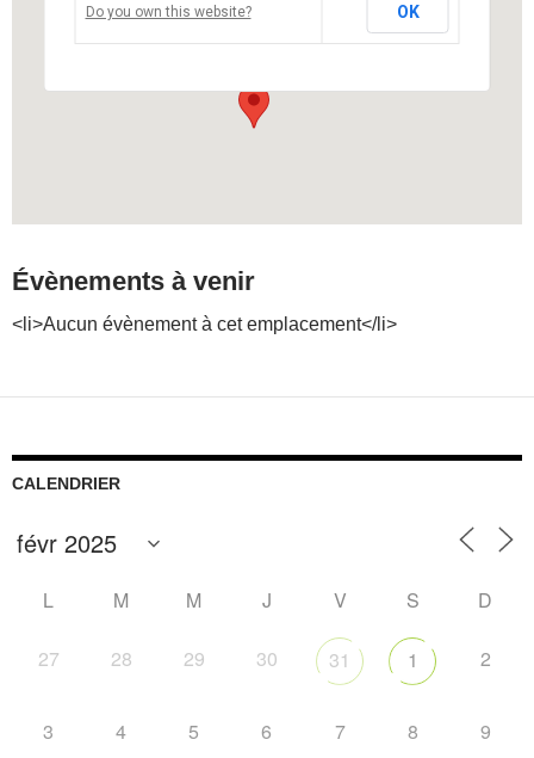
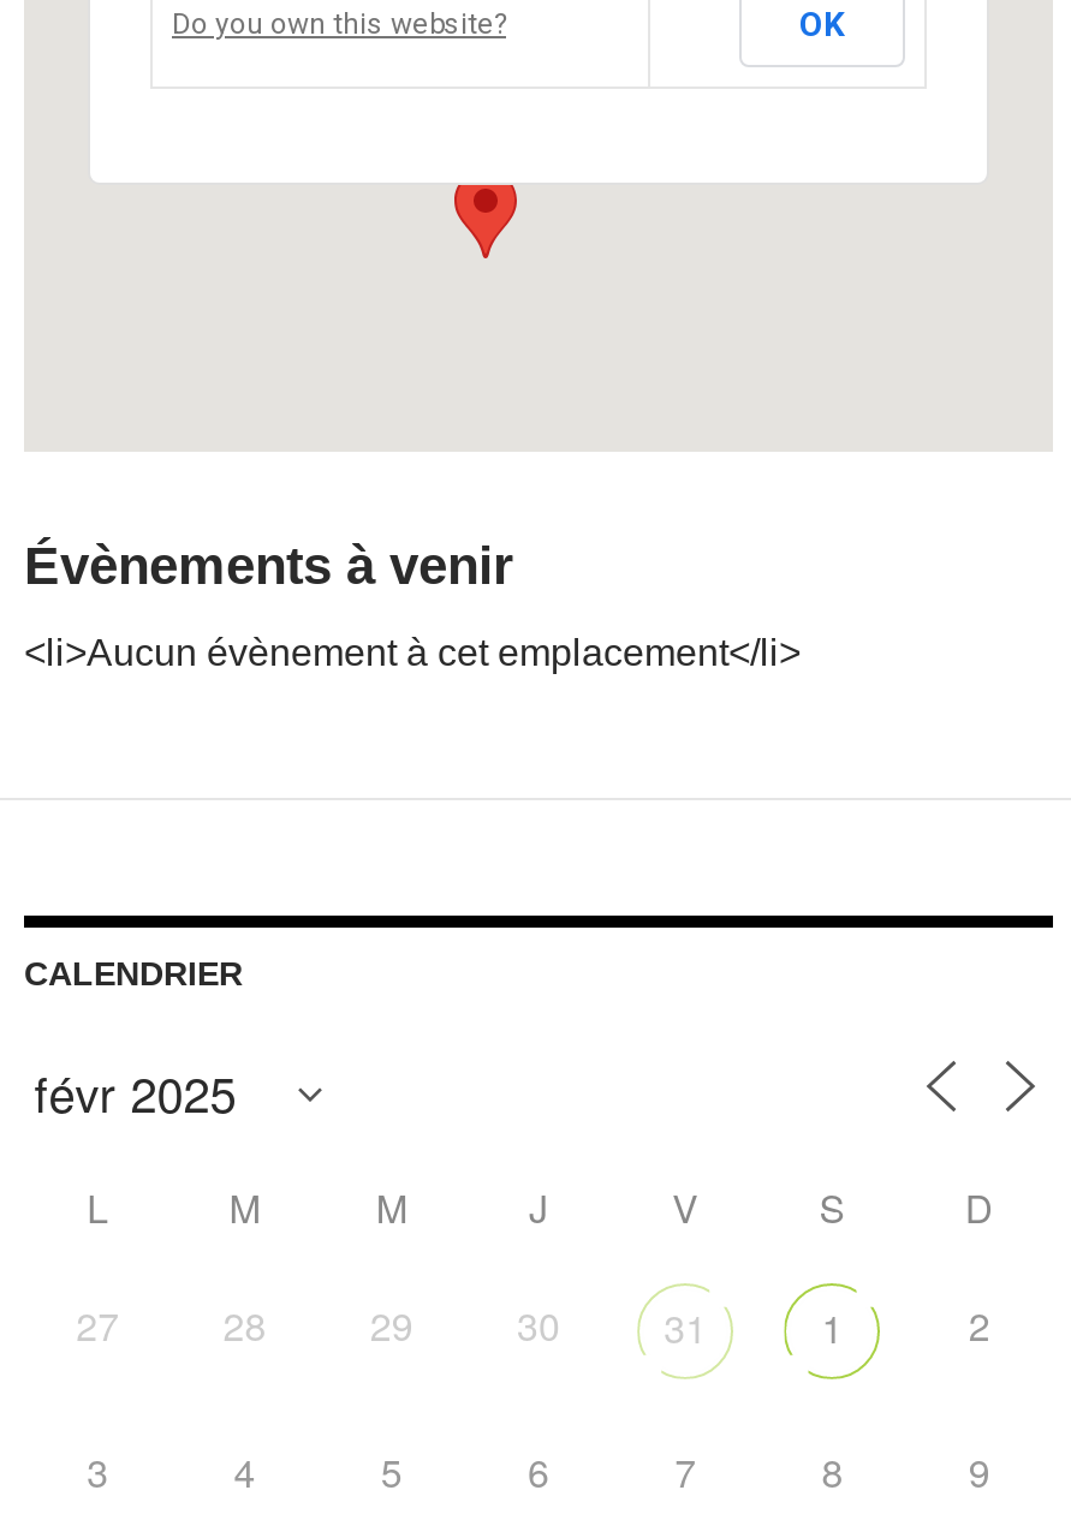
[225,91,271,129] [image] -> [452,183,543,260] [image]

